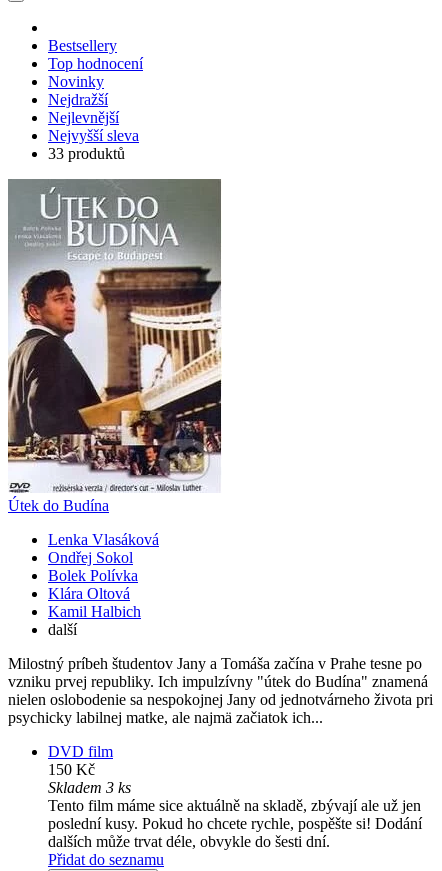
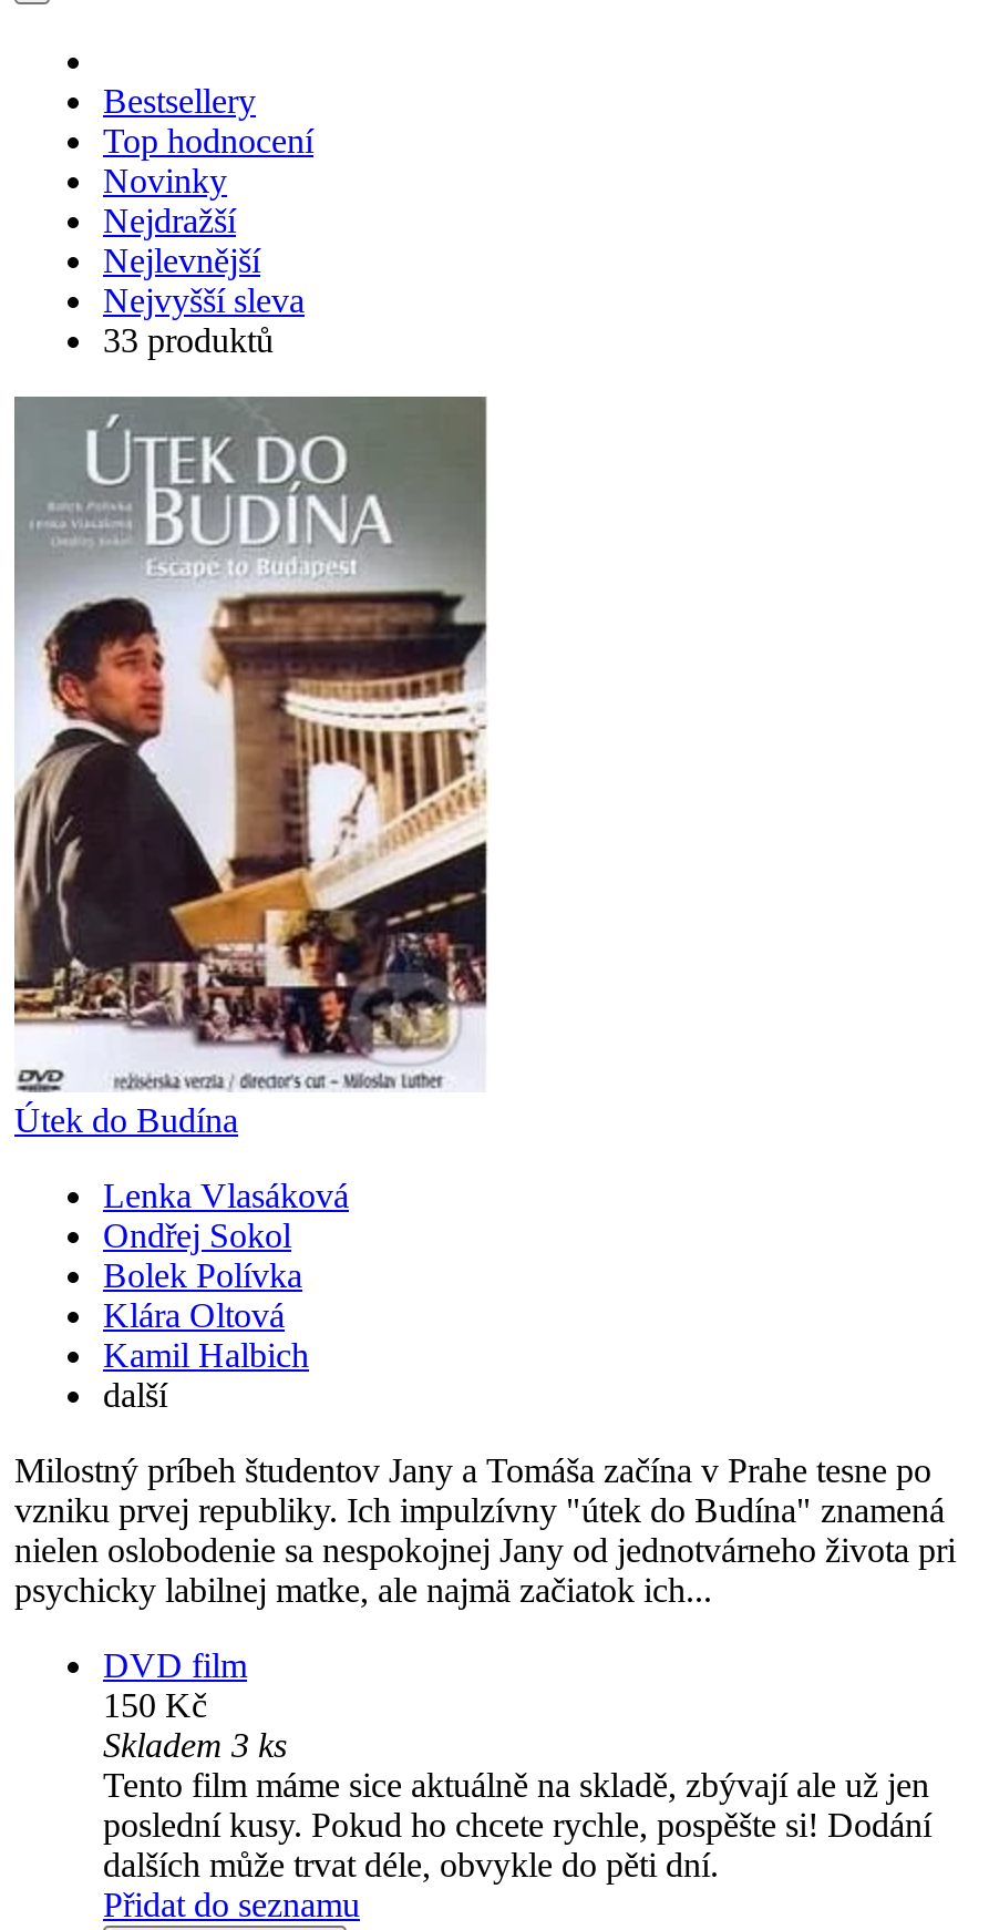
[48,833,330,850] dalších může trvat déle, obvykle do šesti dní. -> [103,1847,719,1884] dalších může trvat déle, obvykle do pěti dní.

